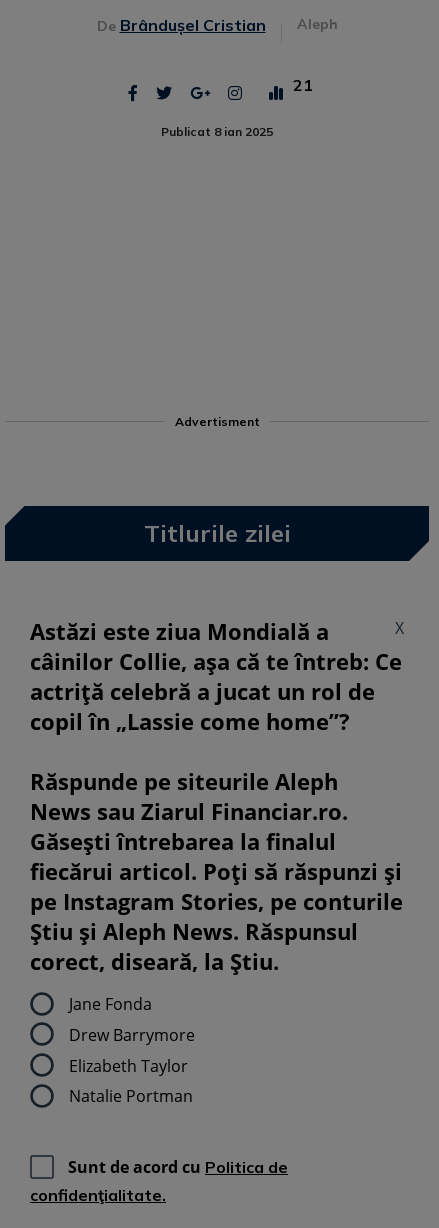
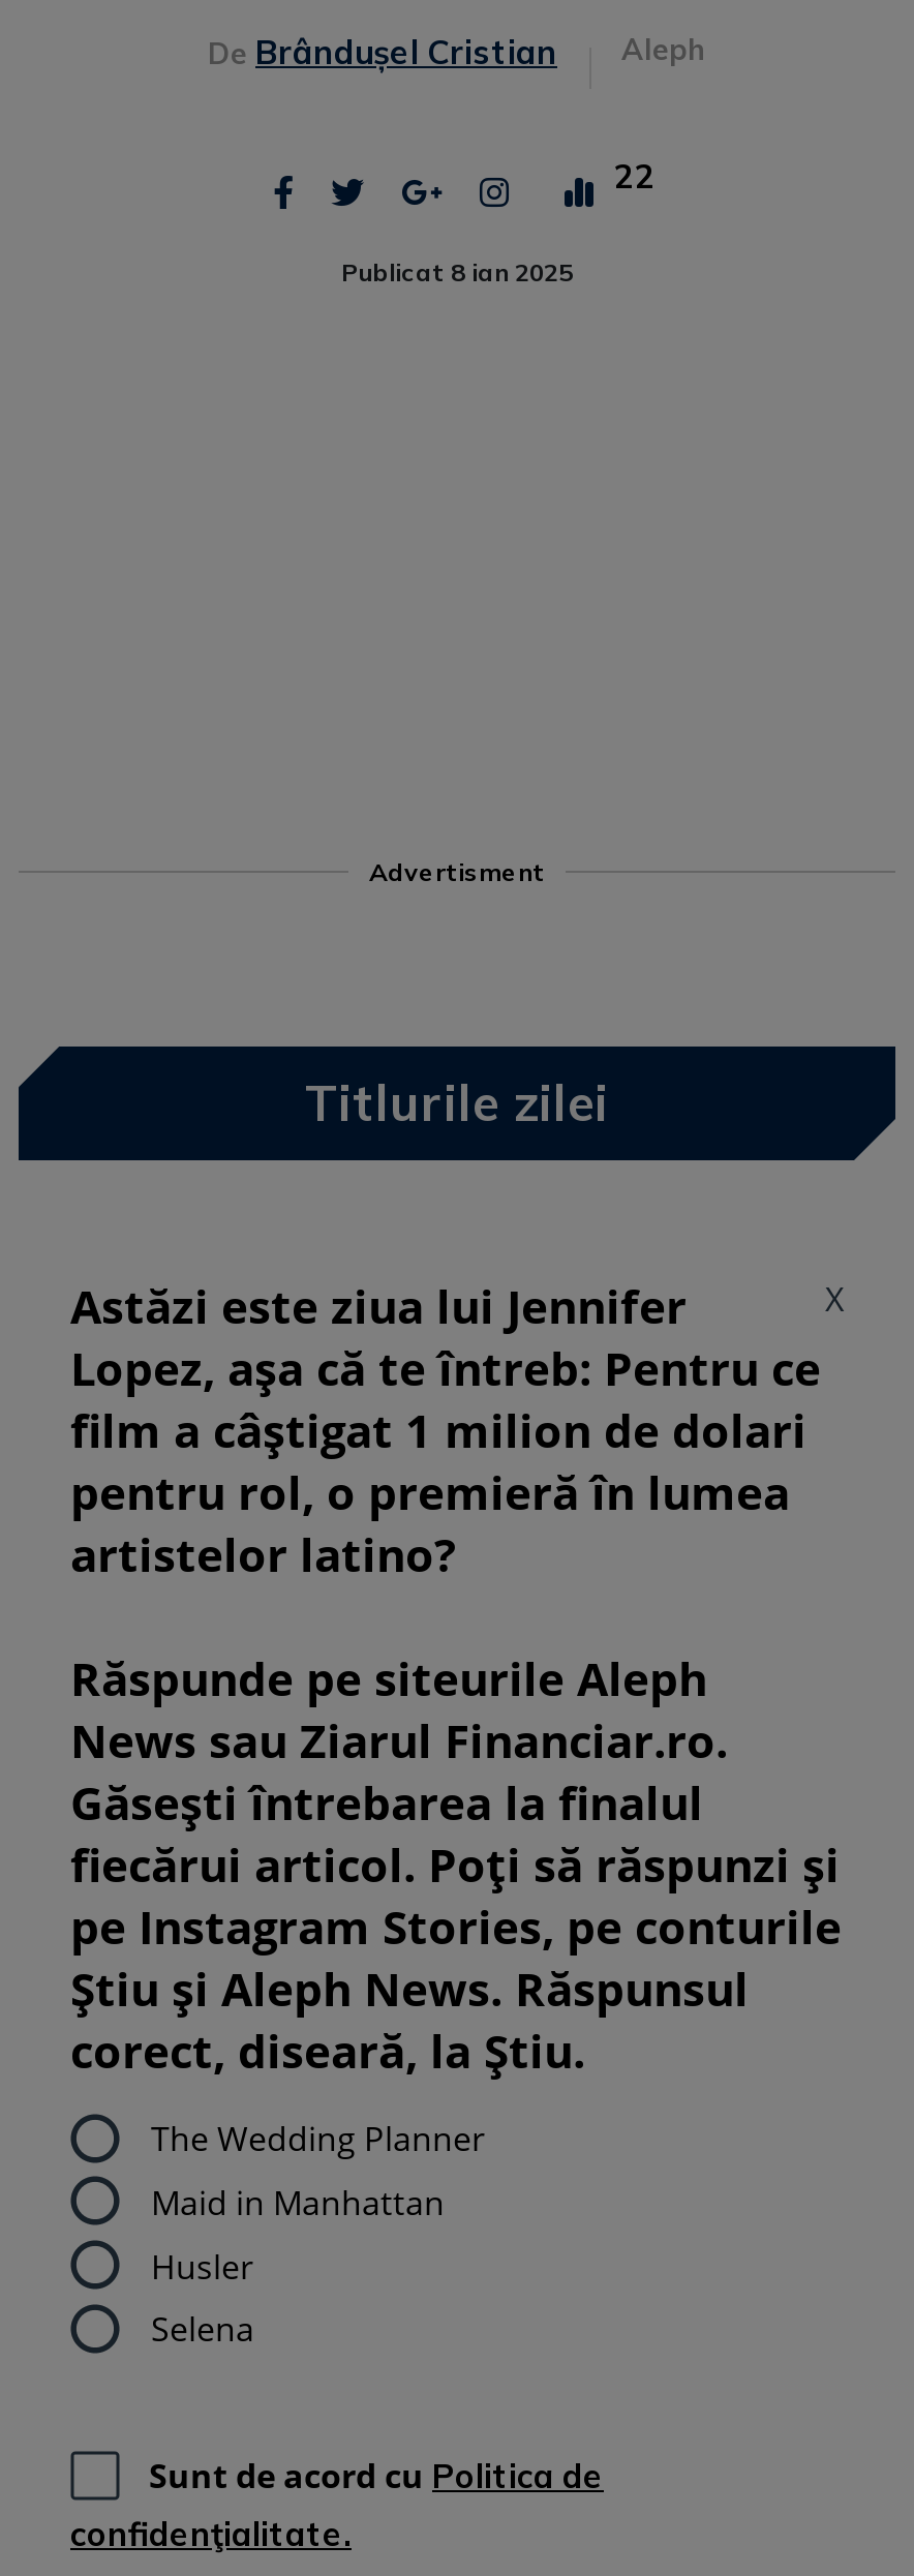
[293,75,313,95] 21 -> [614,154,656,196] 22
[30,616,402,736] Astăzi este ziua Mondială a | câinilor Collie, așa că te întreb: Ce | actriță celebră a jucat un rol de | copil în „Lassie come home”? -> [70,1274,821,1584] Astăzi este ziua lui Jennifer | Lopez, așa că te întreb: Pentru ce | film a câștigat 1 milion de dolari | pentru rol, o premieră în lumea | artistelor latino?
[69,993,195,1107] Jane Fonda | Drew Barrymore | Elizabeth Taylor | Natalie Portman -> [151,2116,486,2352] The Wedding Planner | Maid in Manhattan | Husler | Selena

